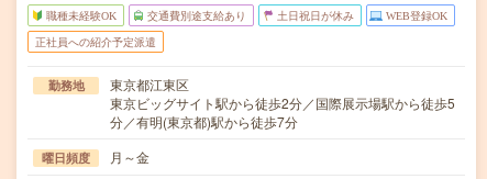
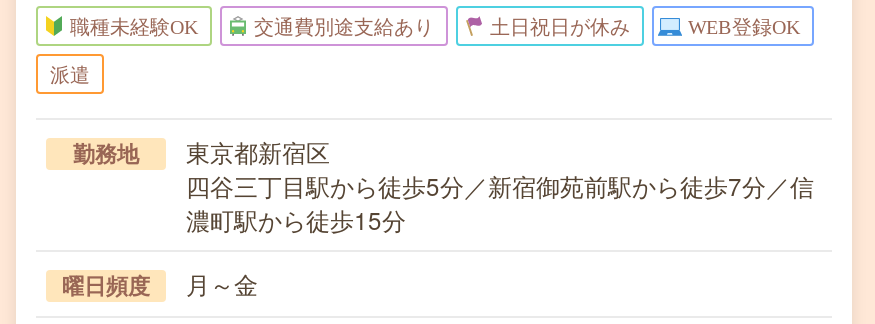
[35,36,156,47] 正社員への紹介予定派遣 -> [50,64,90,84] 派遣
[110,75,455,131] 東京都江東区 | 東京ビッグサイト駅から徒歩2分／国際展示場駅から徒歩5 | 分／有明(東京都)駅から徒歩7分 -> [186,134,814,236] 東京都新宿区 | 四谷三丁目駅から徒歩5分／新宿御苑前駅から徒歩7分／信 | 濃町駅から徒歩15分

